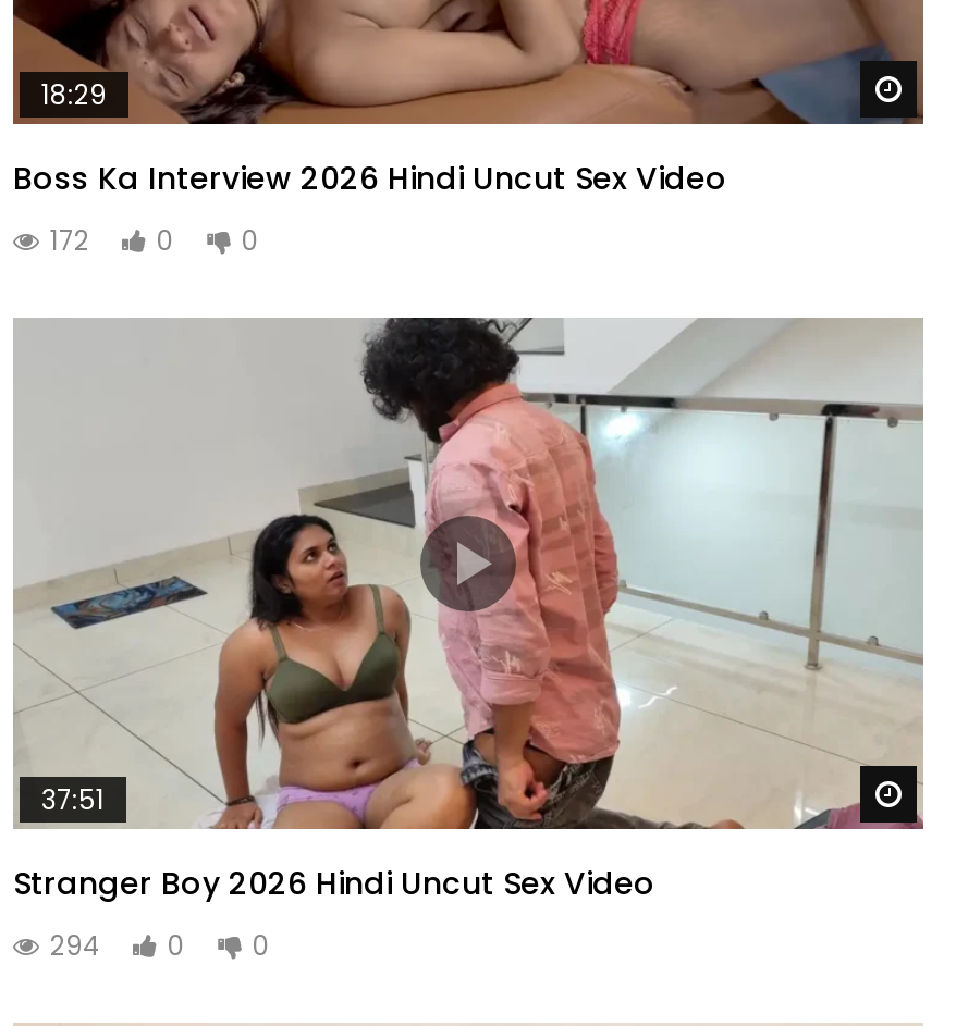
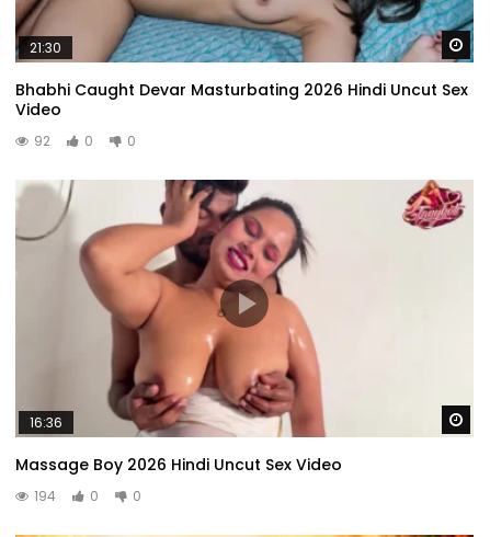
[41,75,107,112] 18:29 -> [30,38,61,56] 21:30
[13,157,727,200] Boss Ka Interview 2026 Hindi Uncut Sex Video -> [15,79,468,121] Bhabhi Caught Devar Masturbating 2026 Hindi Uncut Sex | Video
[50,222,259,259] 172 0 0 -> [34,132,136,150] 92 0 0
[13,316,926,831] [image] | 37:51 -> [16,180,472,438] [image] | 16:36
[13,862,655,905] Stranger Boy 2026 Hindi Uncut Sex Video -> [15,454,342,476] Massage Boy 2026 Hindi Uncut Sex Video
[50,927,270,964] 294 0 0 -> [34,487,141,505] 194 0 0

